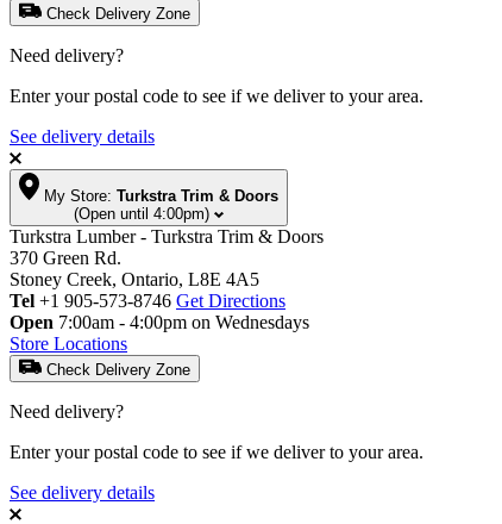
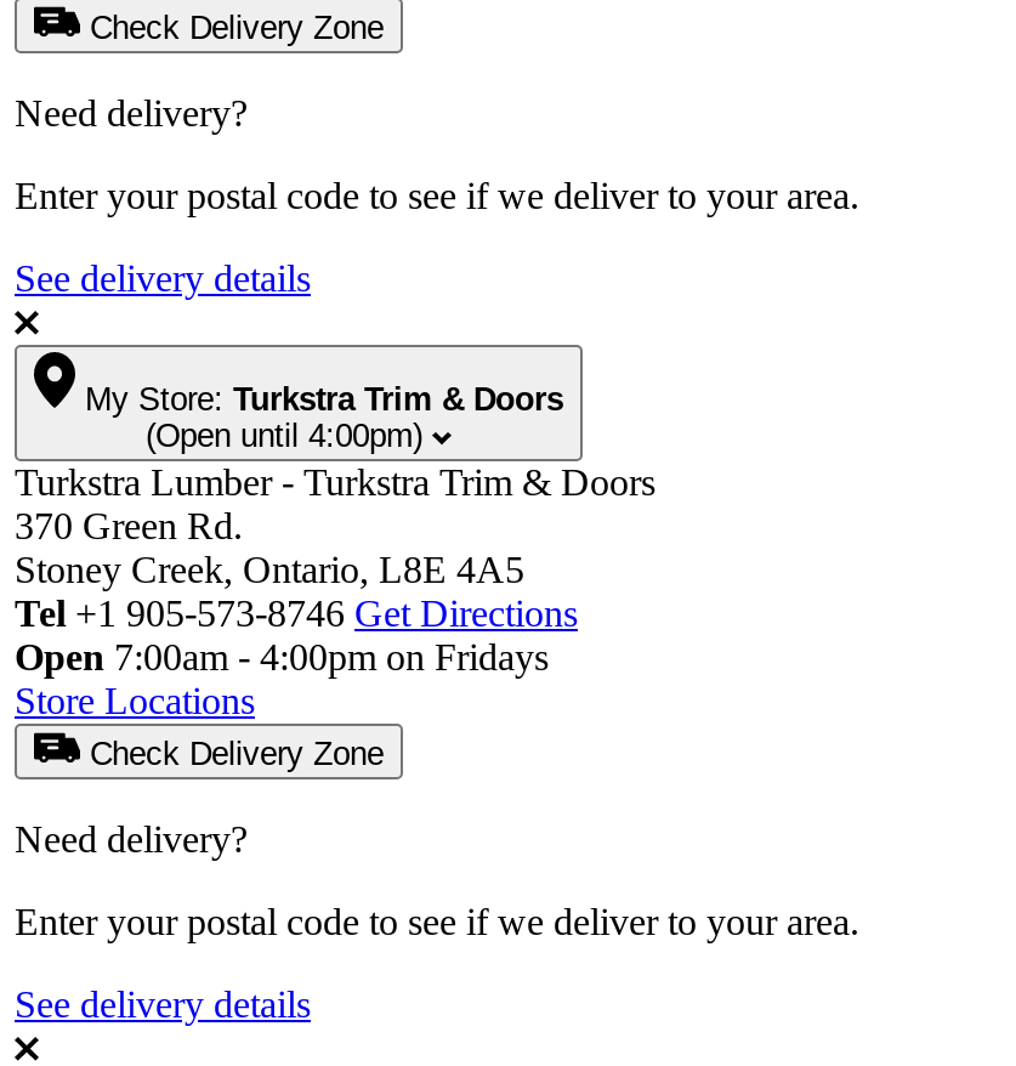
[10,312,309,332] Open 7:00am - 4:00pm on Wednesdays -> [15,636,549,677] Open 7:00am - 4:00pm on Fridays

